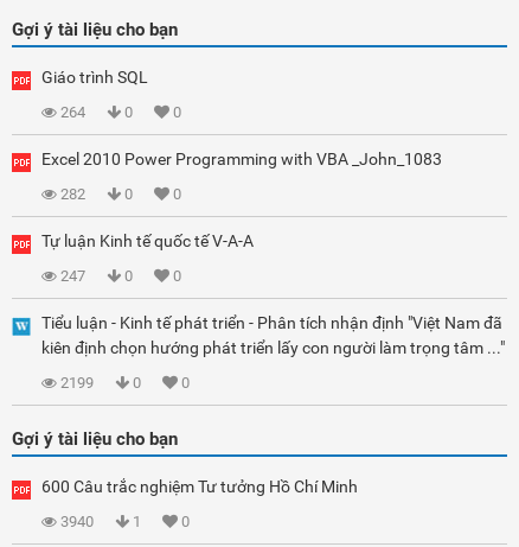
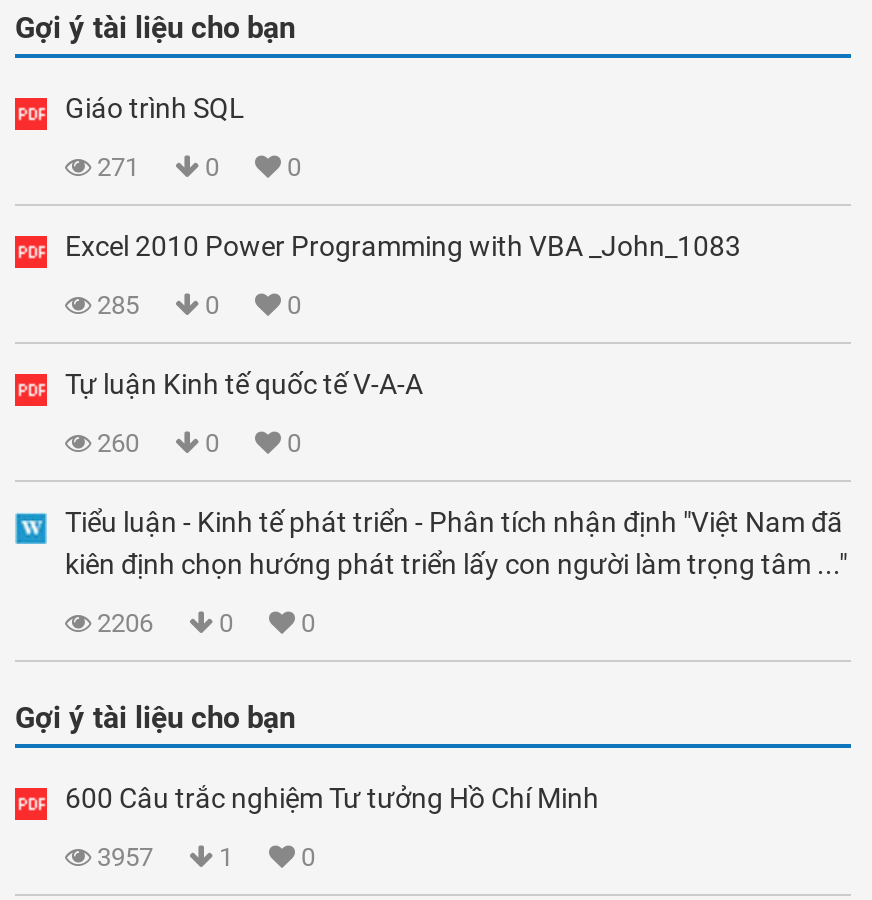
[57,103,133,121] 264 0 -> [91,152,219,182] 271 0
[57,185,133,203] 282 0 -> [91,290,219,320] 285 0
[57,267,133,285] 247 0 -> [91,428,219,458] 260 0
[57,374,141,392] 2199 0 -> [91,608,233,638] 2206 0
[57,513,141,530] 3940 1 -> [91,842,233,872] 3957 1

